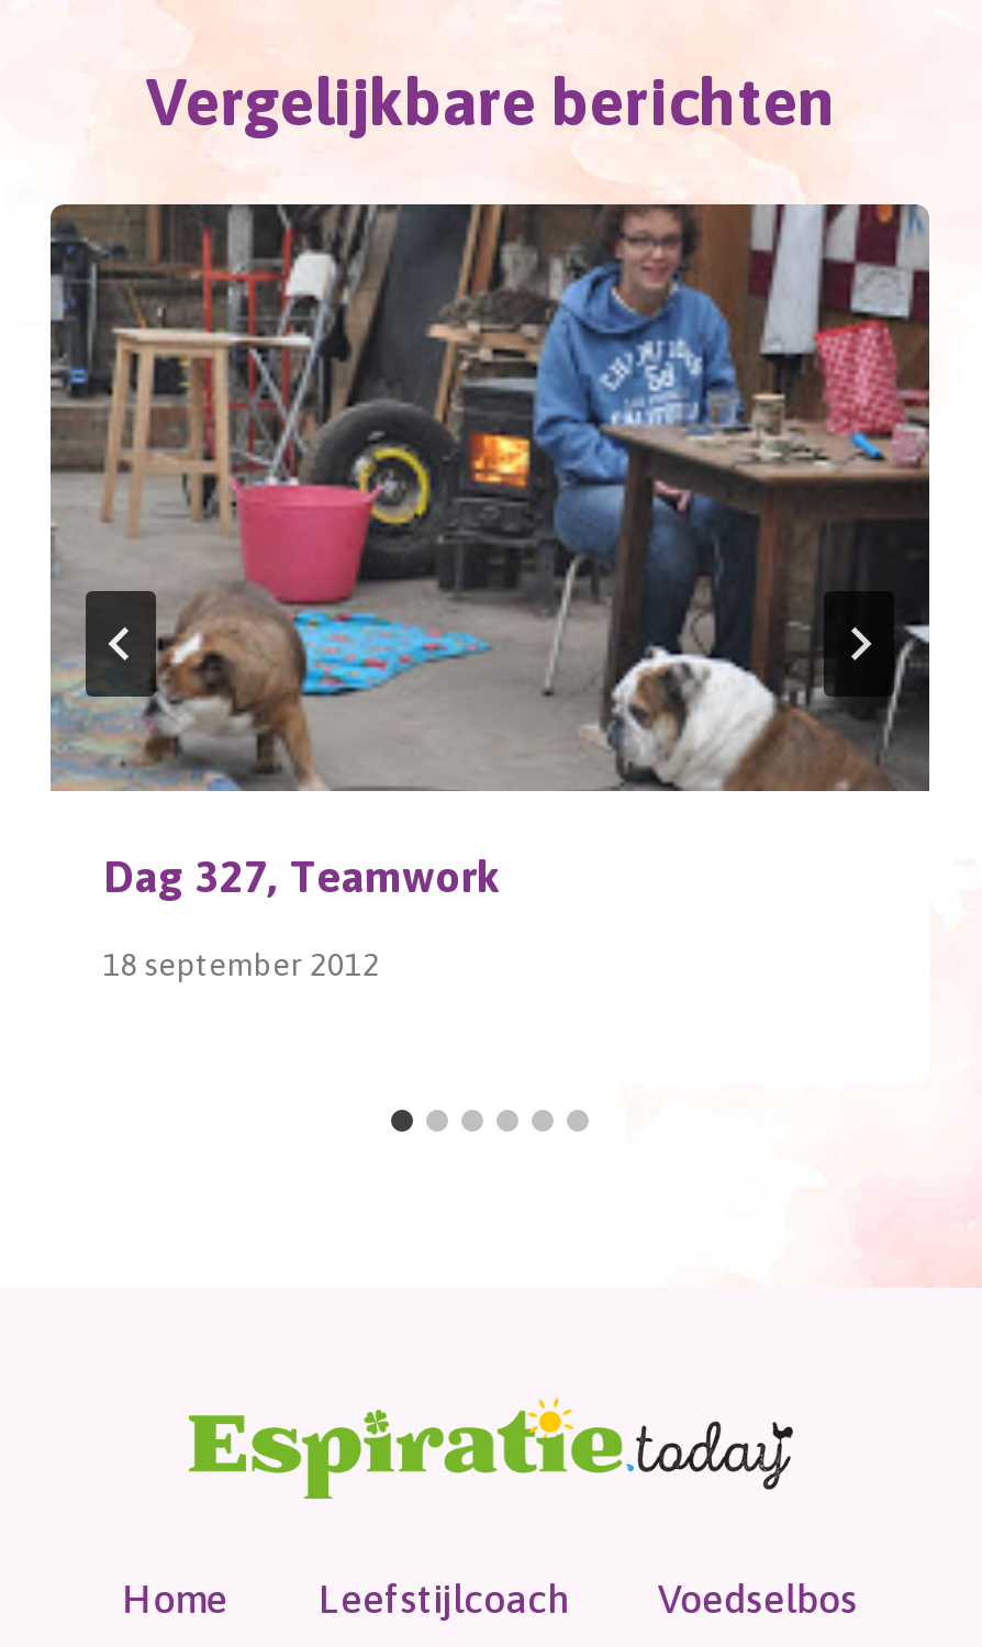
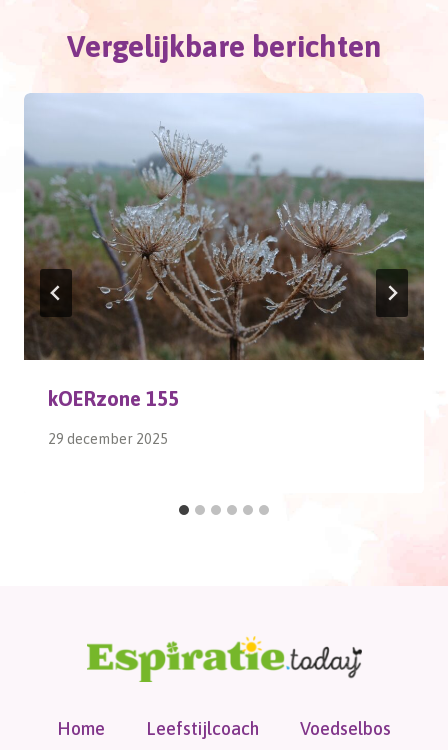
[48,202,931,900] [image] | Dag 327, Teamwork -> [23,93,424,410] [image] | kOERzone 155
[103,947,380,982] 18 september 2012 -> [48,431,168,447] 29 december 2025

